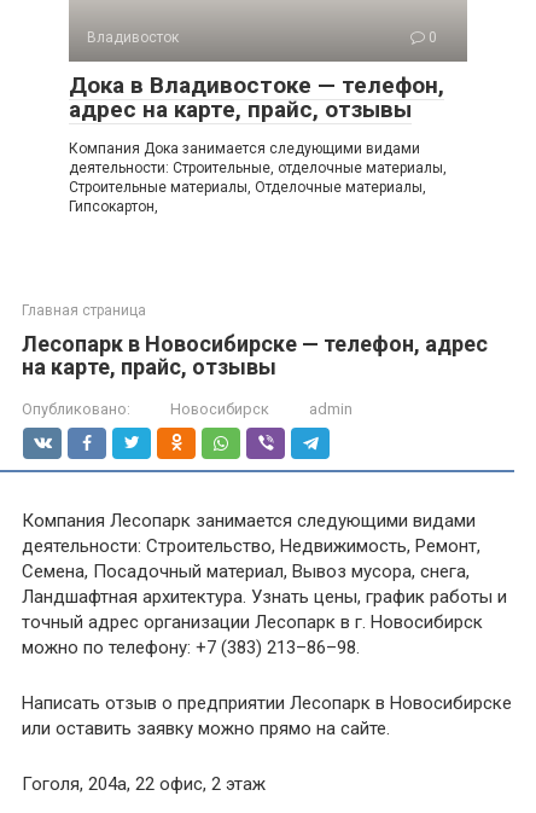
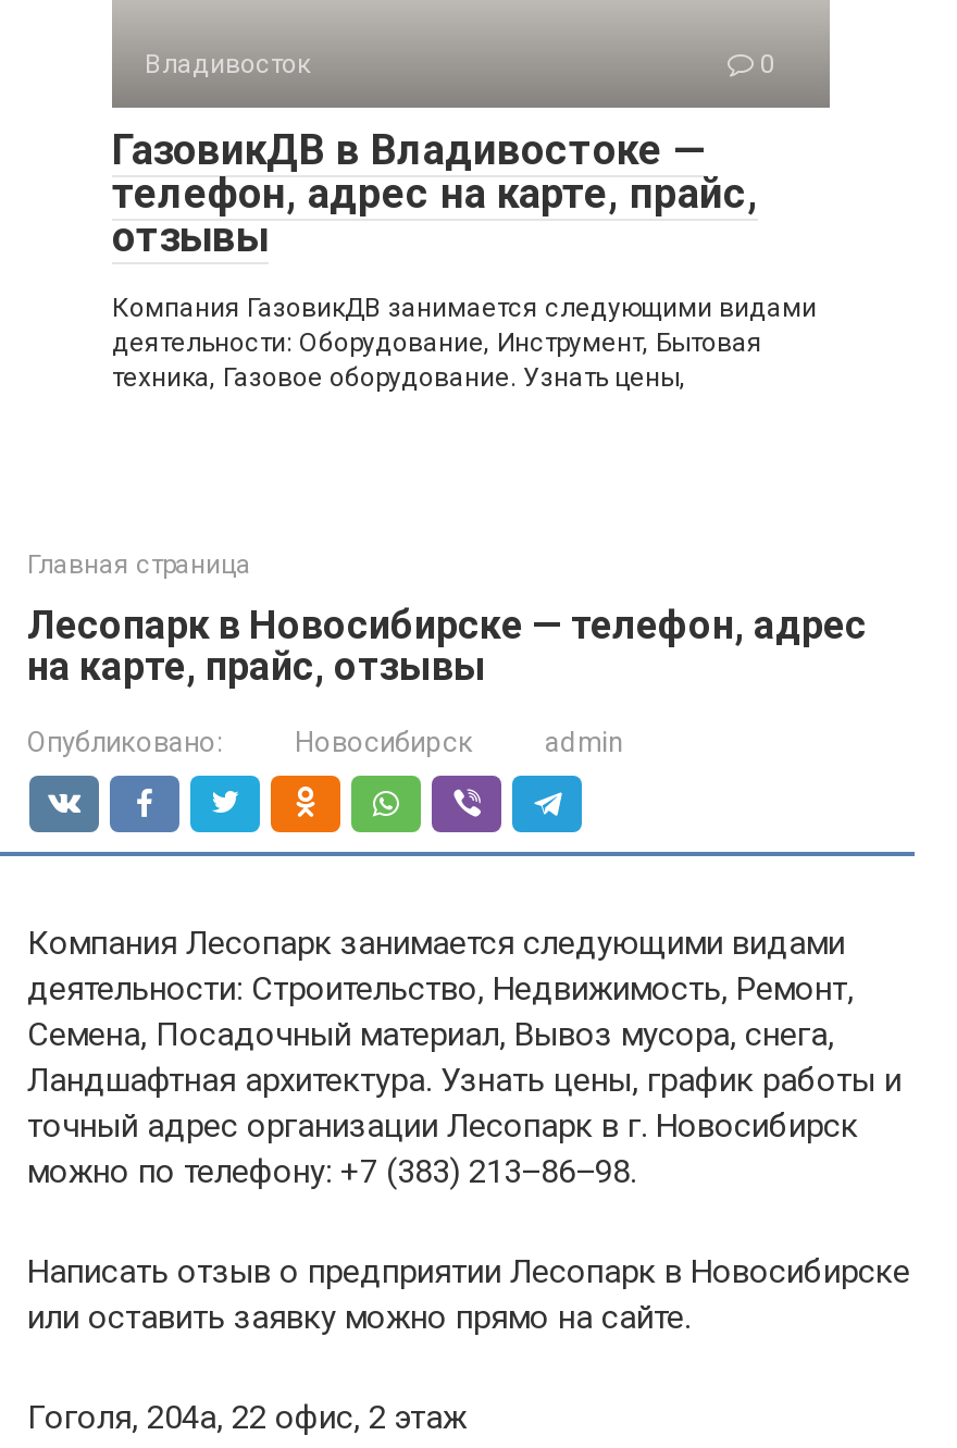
[69,71,444,123] Дока в Владивостоке — телефон, | адрес на карте, прайс, отзывы -> [112,125,758,262] ГазовикДВ в Владивостоке — | телефон, адрес на карте, прайс, | отзывы
[69,140,447,215] Компания Дока занимается следующими видами | деятельности: Строительные, отделочные материалы, | Строительные материалы, Отделочные материалы, | Гипсокартон, -> [112,293,817,393] Компания ГазовикДВ занимается следующими видами | деятельности: Оборудование, Инструмент, Бытовая | техника, Газовое оборудование. Узнать цены,

